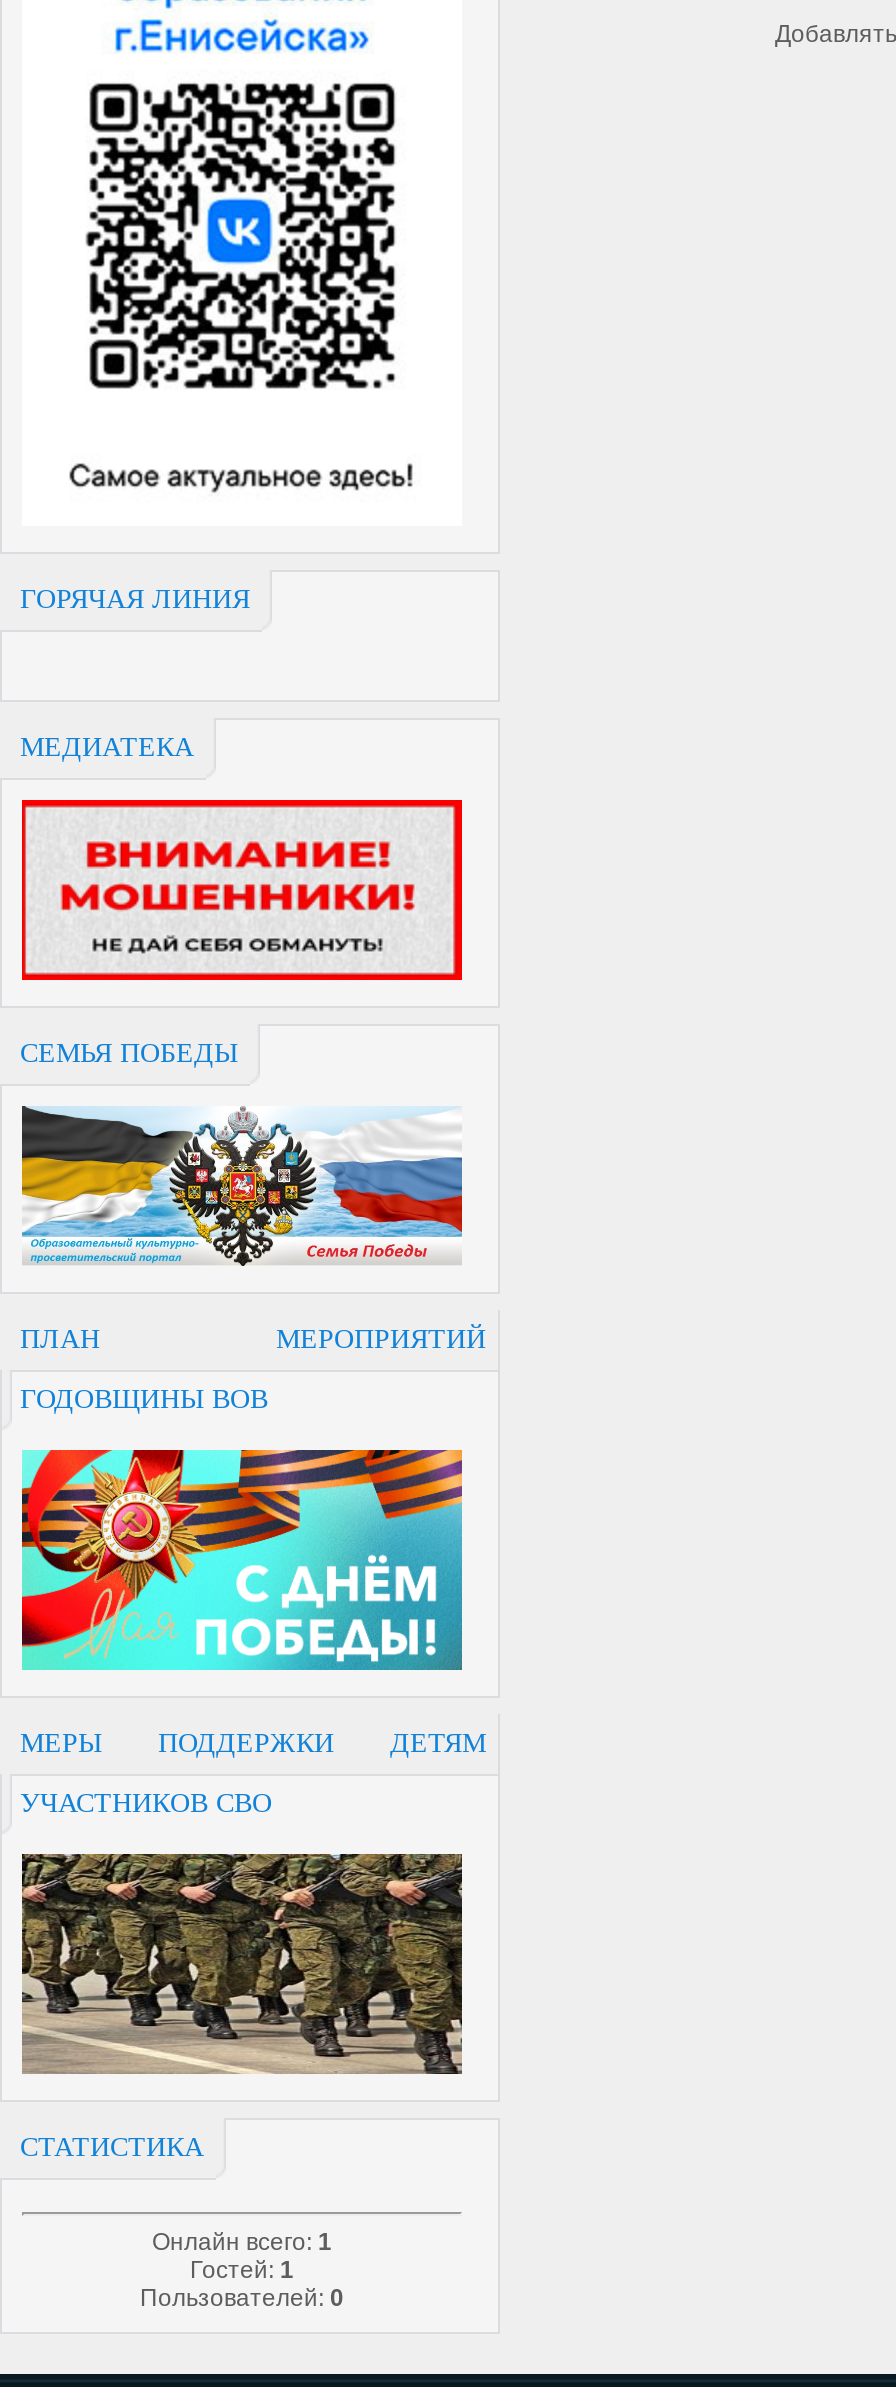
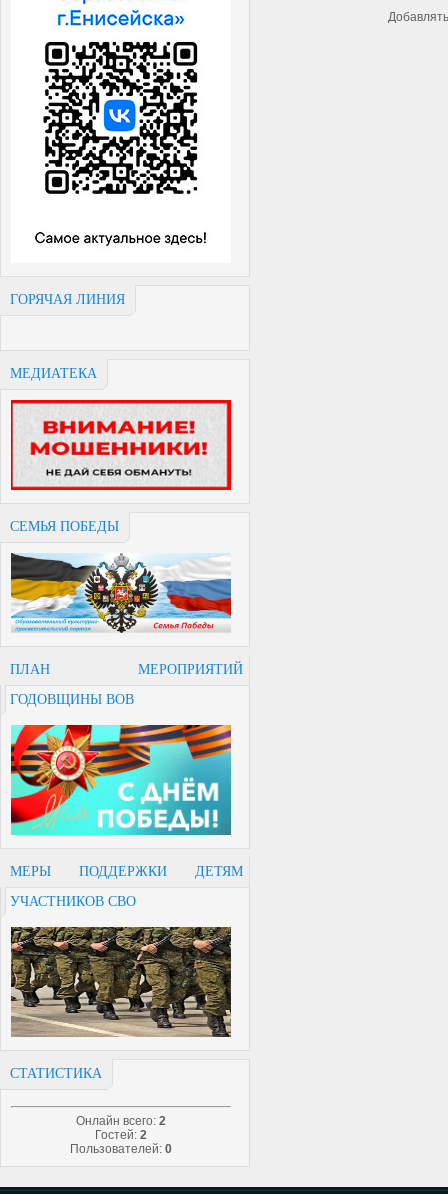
[152,2228,332,2256] Онлайн всего: 1 -> [76,1114,166,1128] Онлайн всего: 2
[190,2256,294,2284] Гостей: 1 -> [95,1128,147,1142] Гостей: 2

